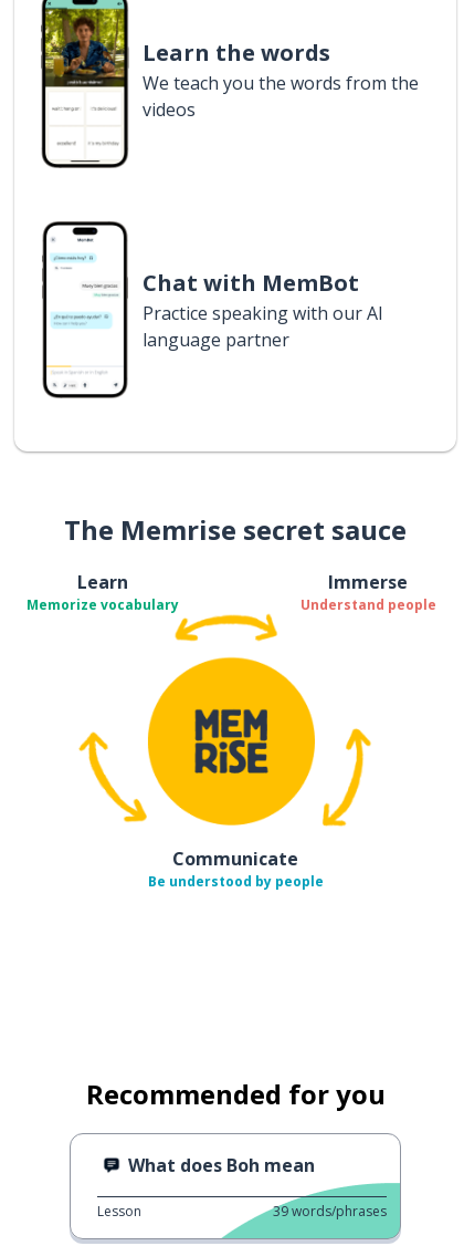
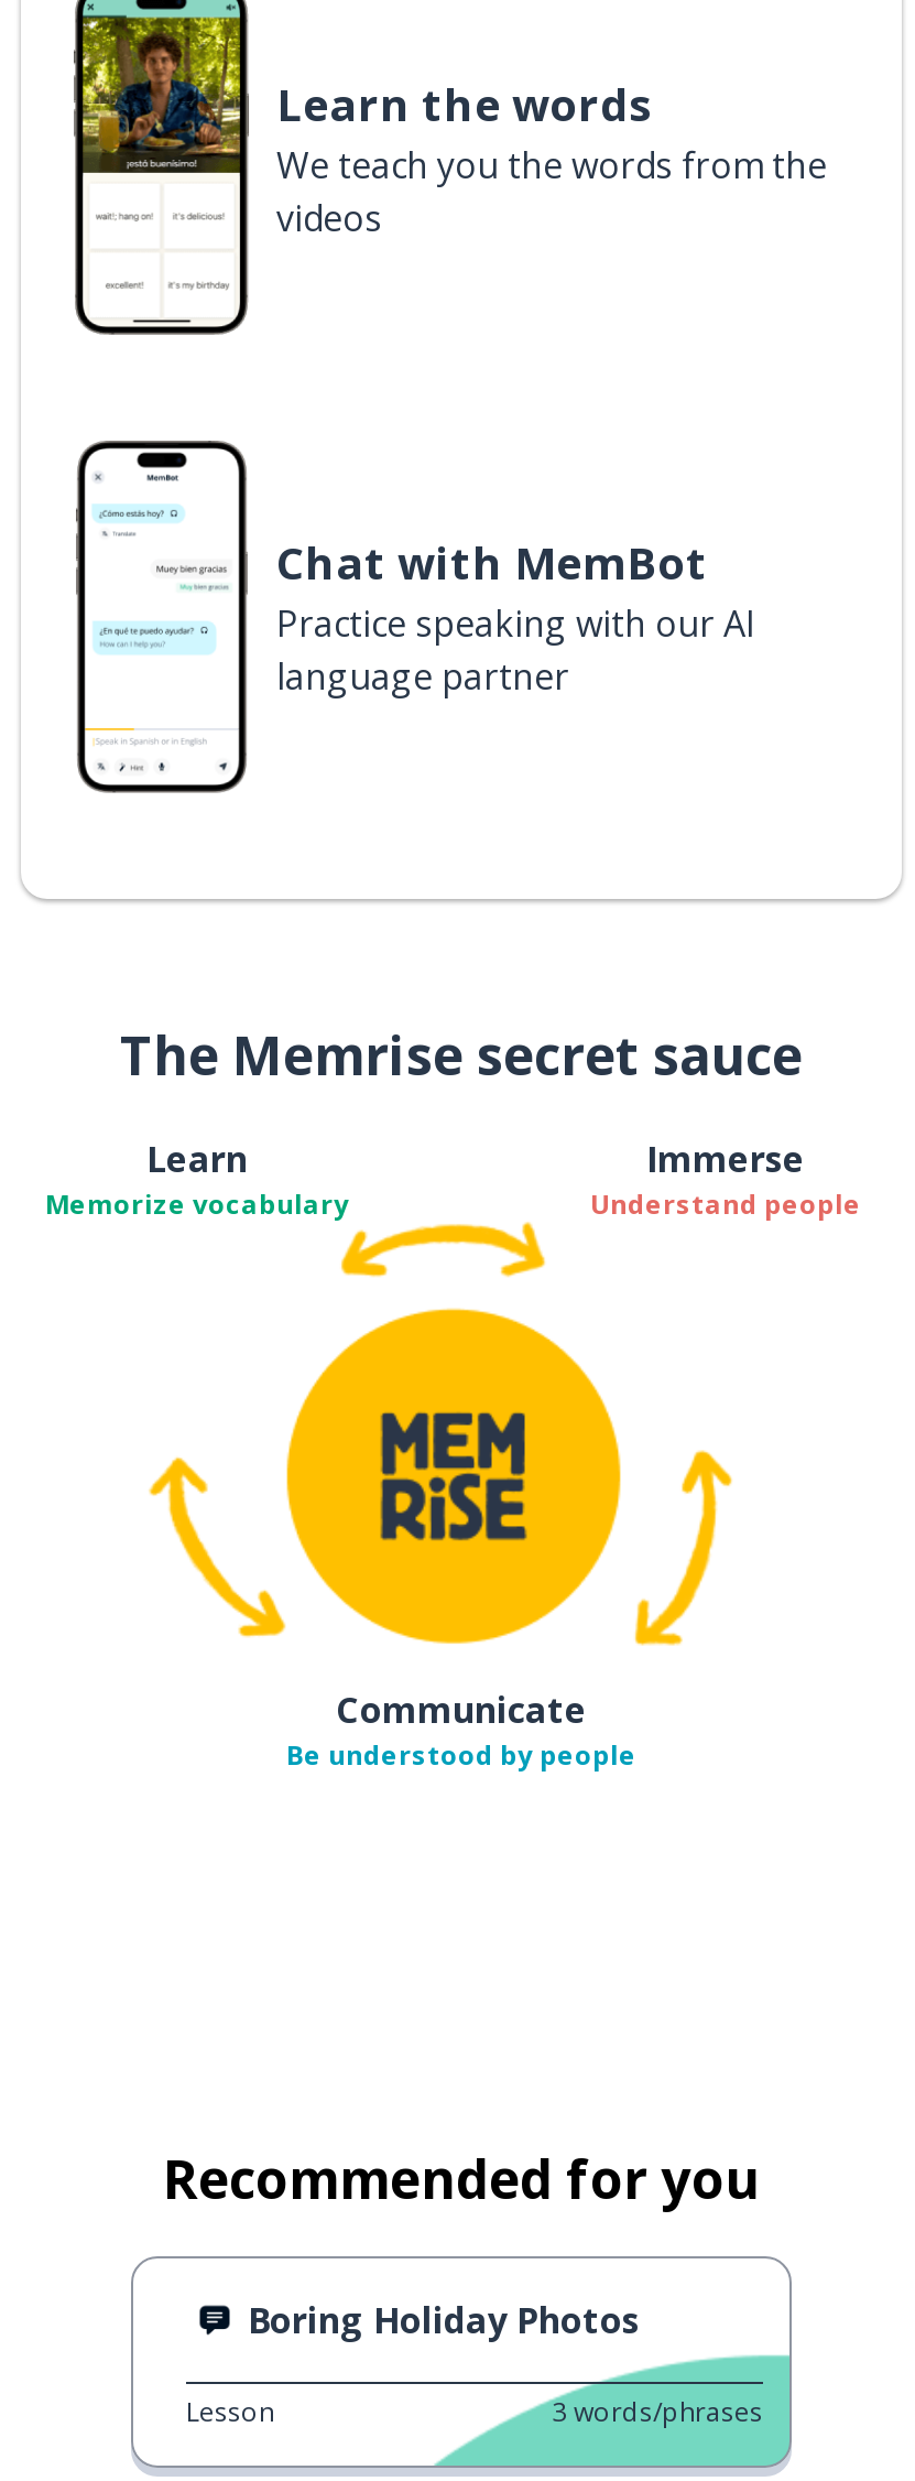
[128,1153,315,1177] What does Boh mean -> [248,2295,640,2344] Boring Holiday Photos
[273,1202,387,1220] 39 words/phrases -> [552,2392,763,2430] 3 words/phrases

